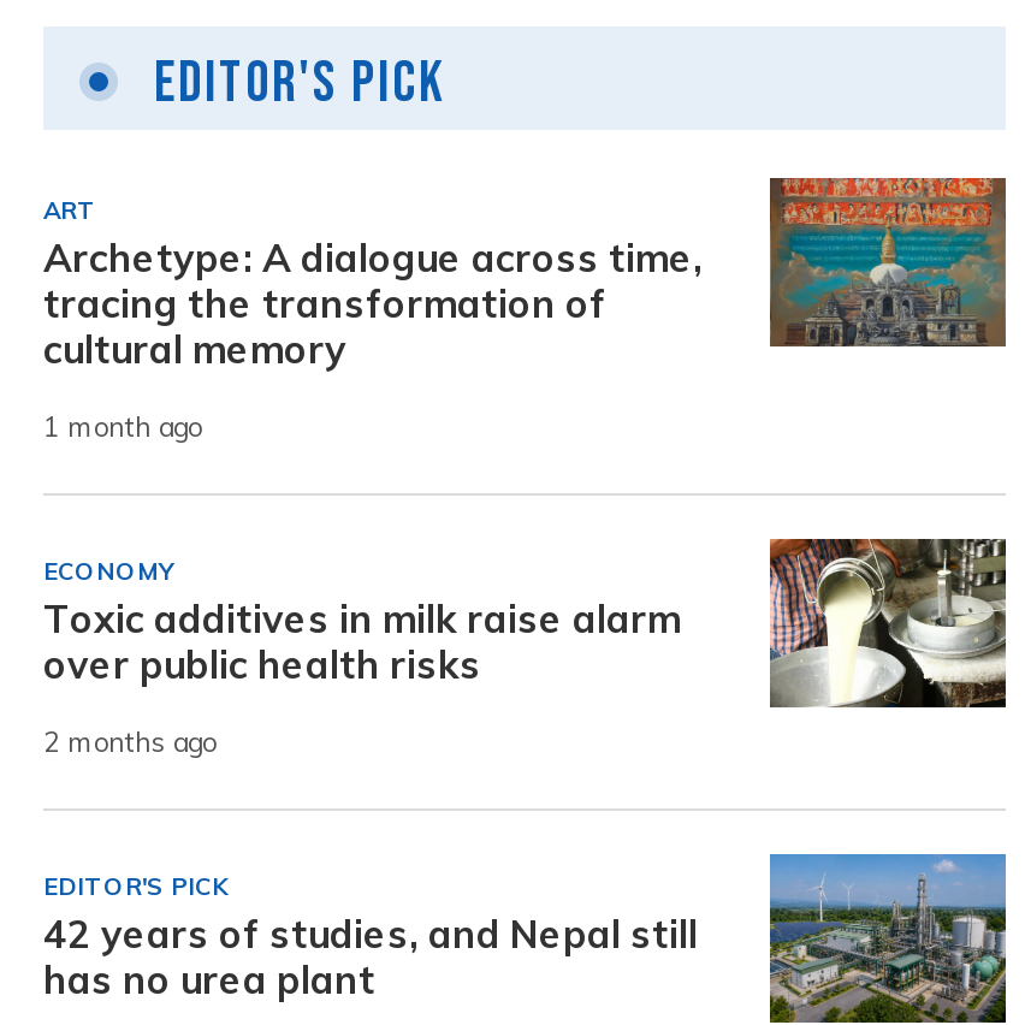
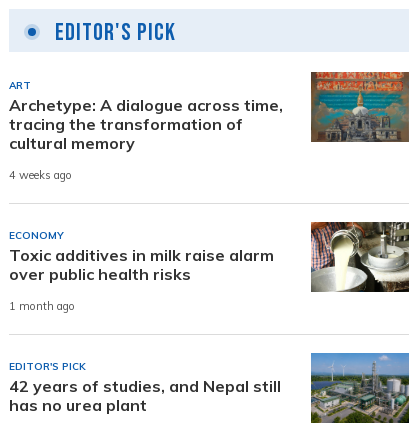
[43,410,202,443] 1 month ago -> [9,168,72,182] 4 weeks ago
[43,725,217,759] 2 months ago -> [9,299,75,313] 1 month ago

